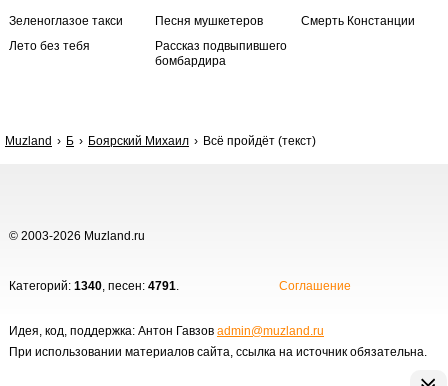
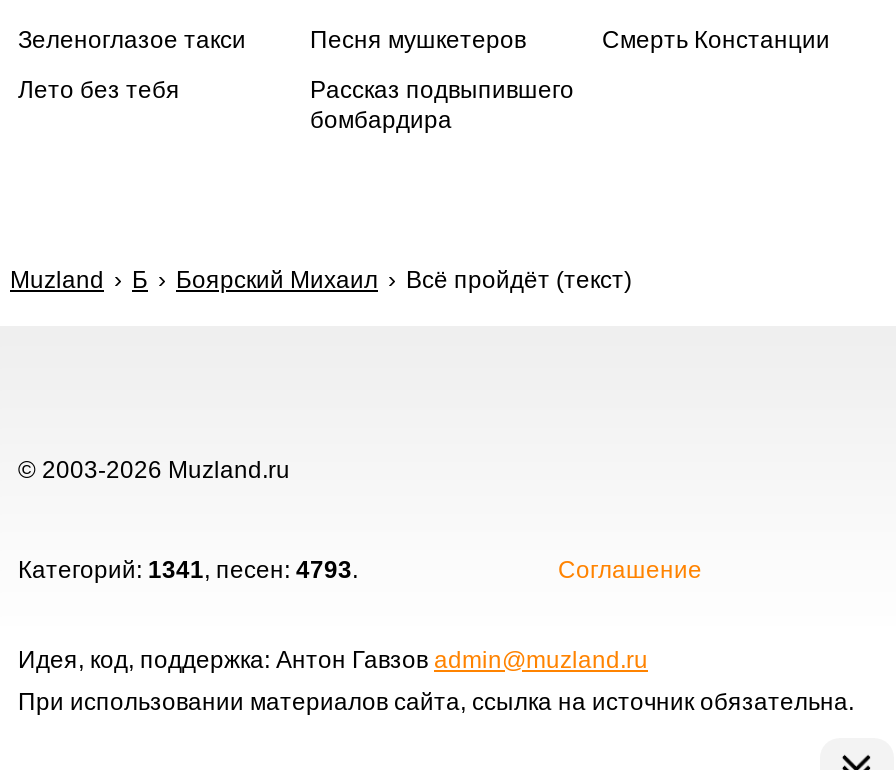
[9,279,179,293] Категорий: 1340, песен: 4791. -> [18,556,358,584] Категорий: 1341, песен: 4793.

